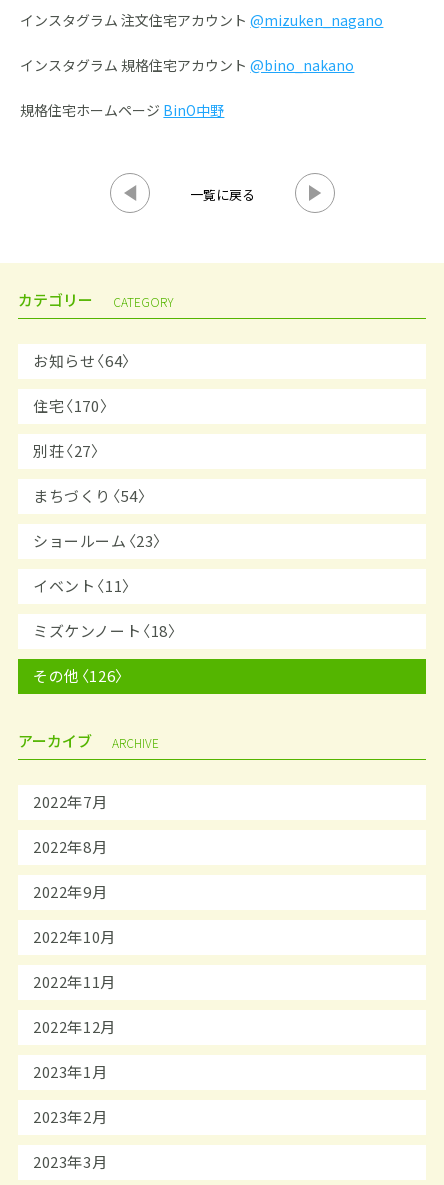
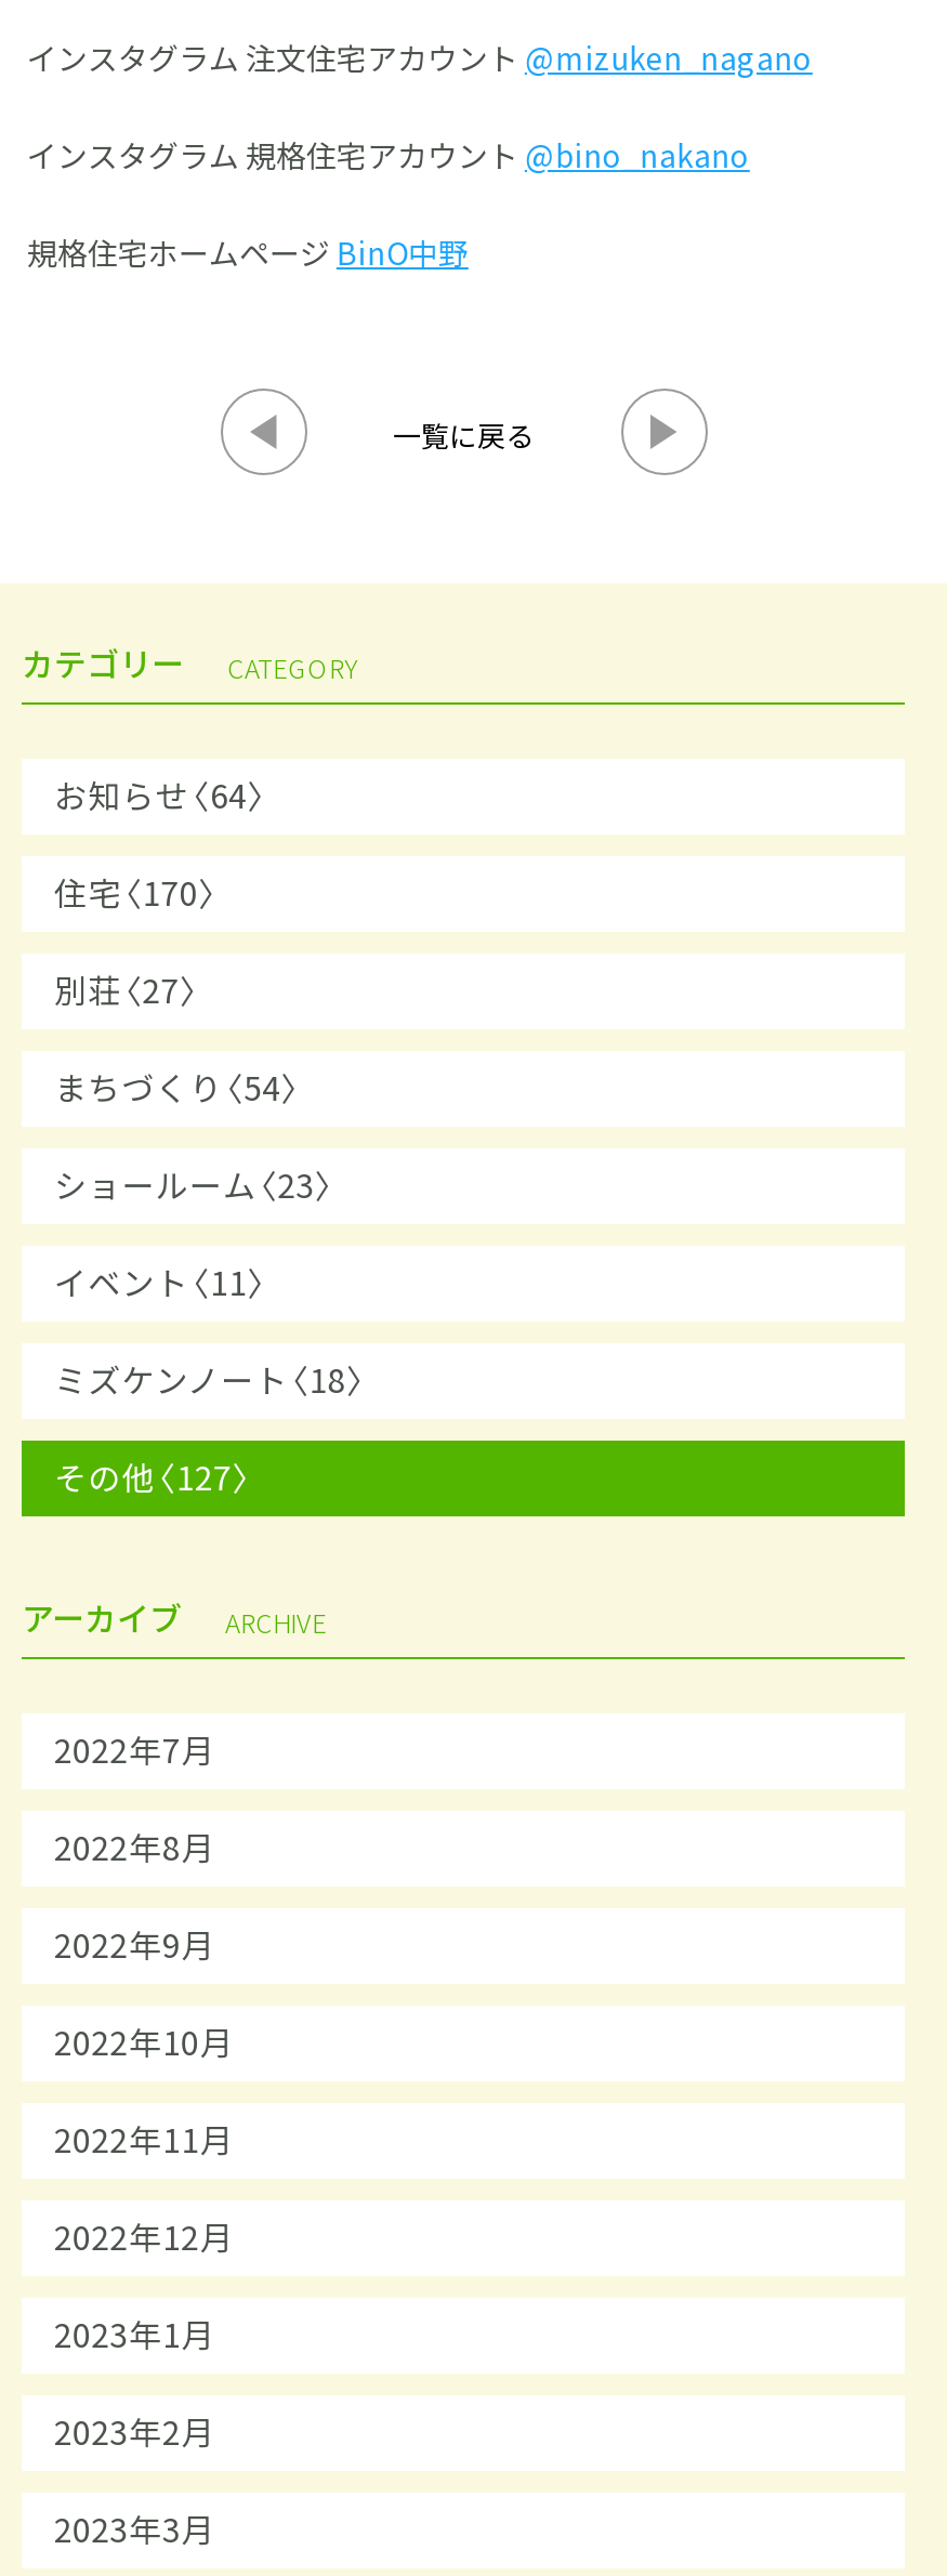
[33,665,125,687] その他〈126〉 -> [54,1453,253,1501] その他〈127〉

